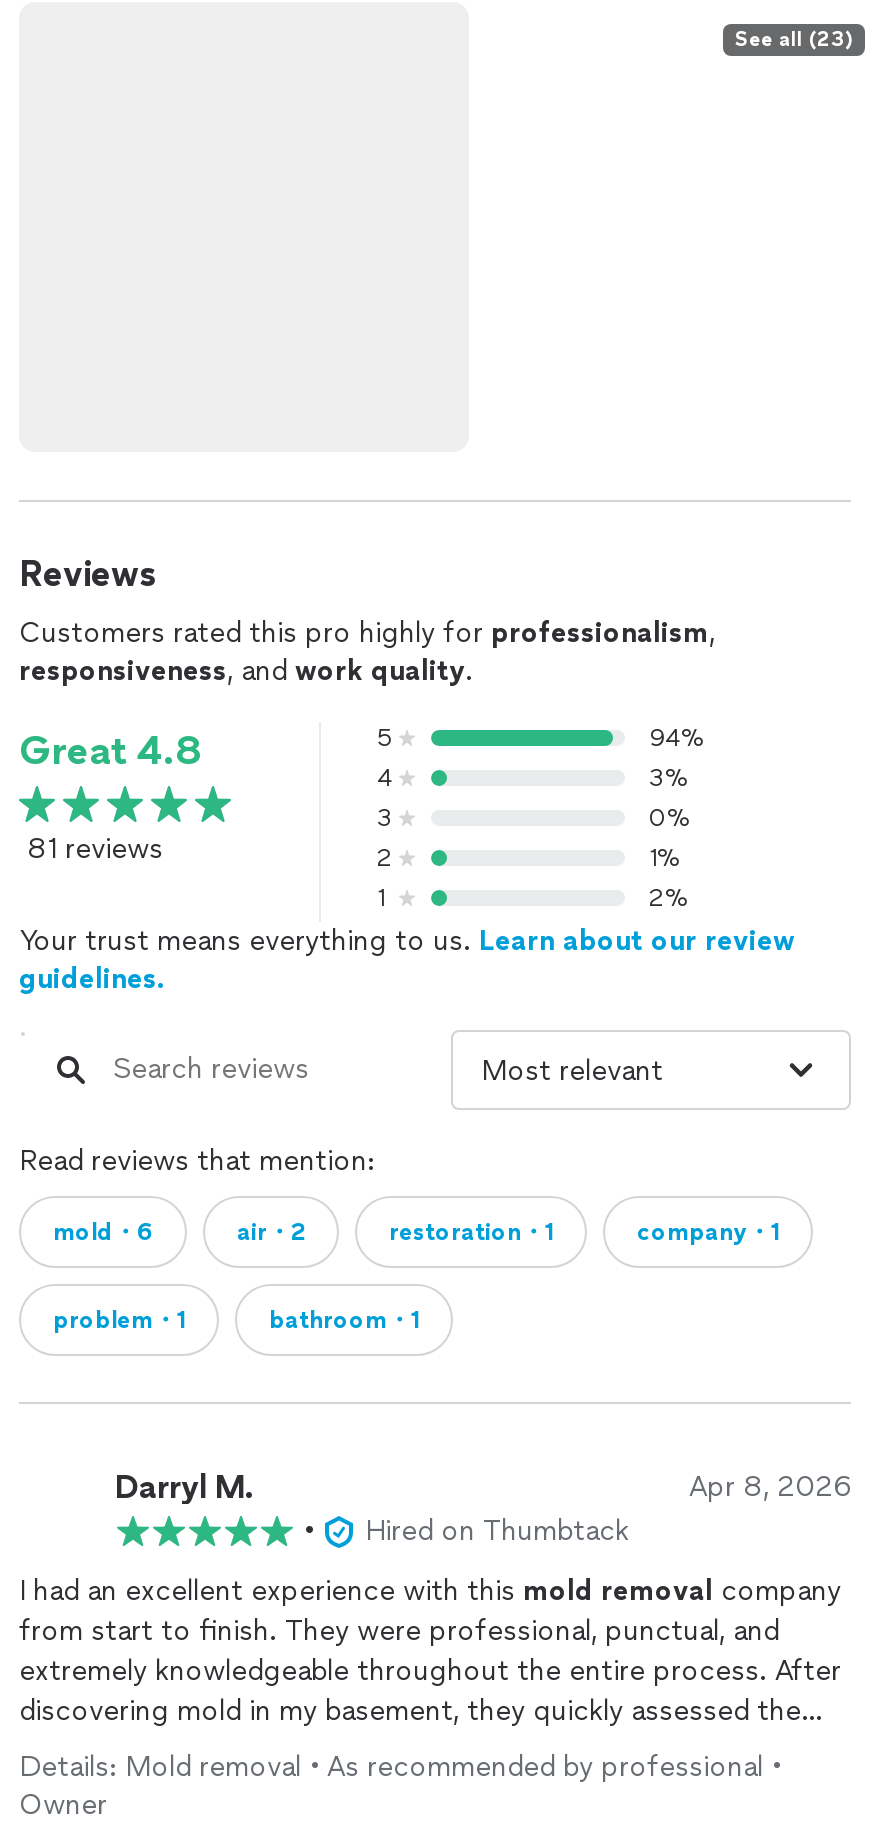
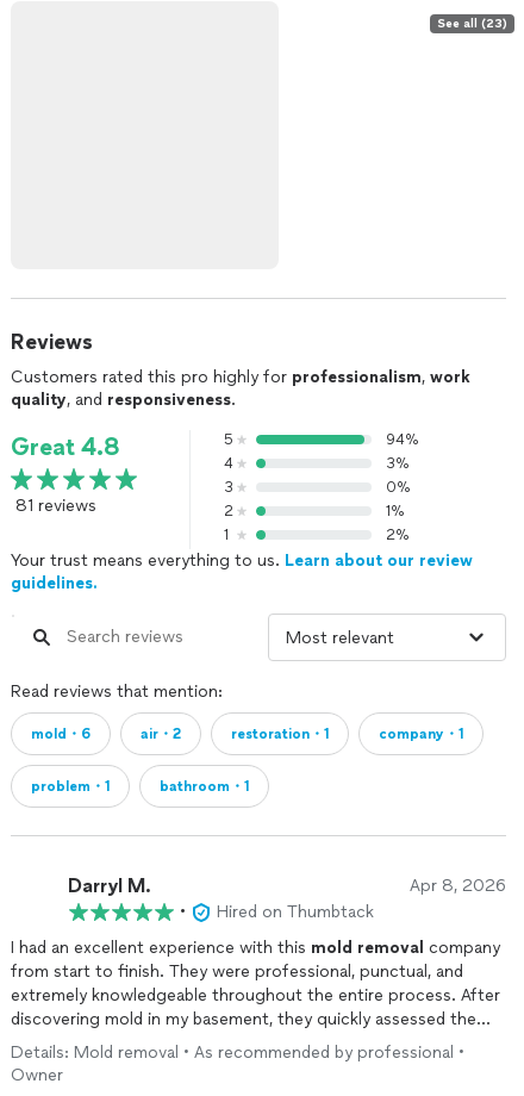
[19,616,715,688] Customers rated this pro highly for professionalism, | responsiveness, and work quality. -> [11,367,470,410] Customers rated this pro highly for professionalism, work | quality, and responsiveness.

